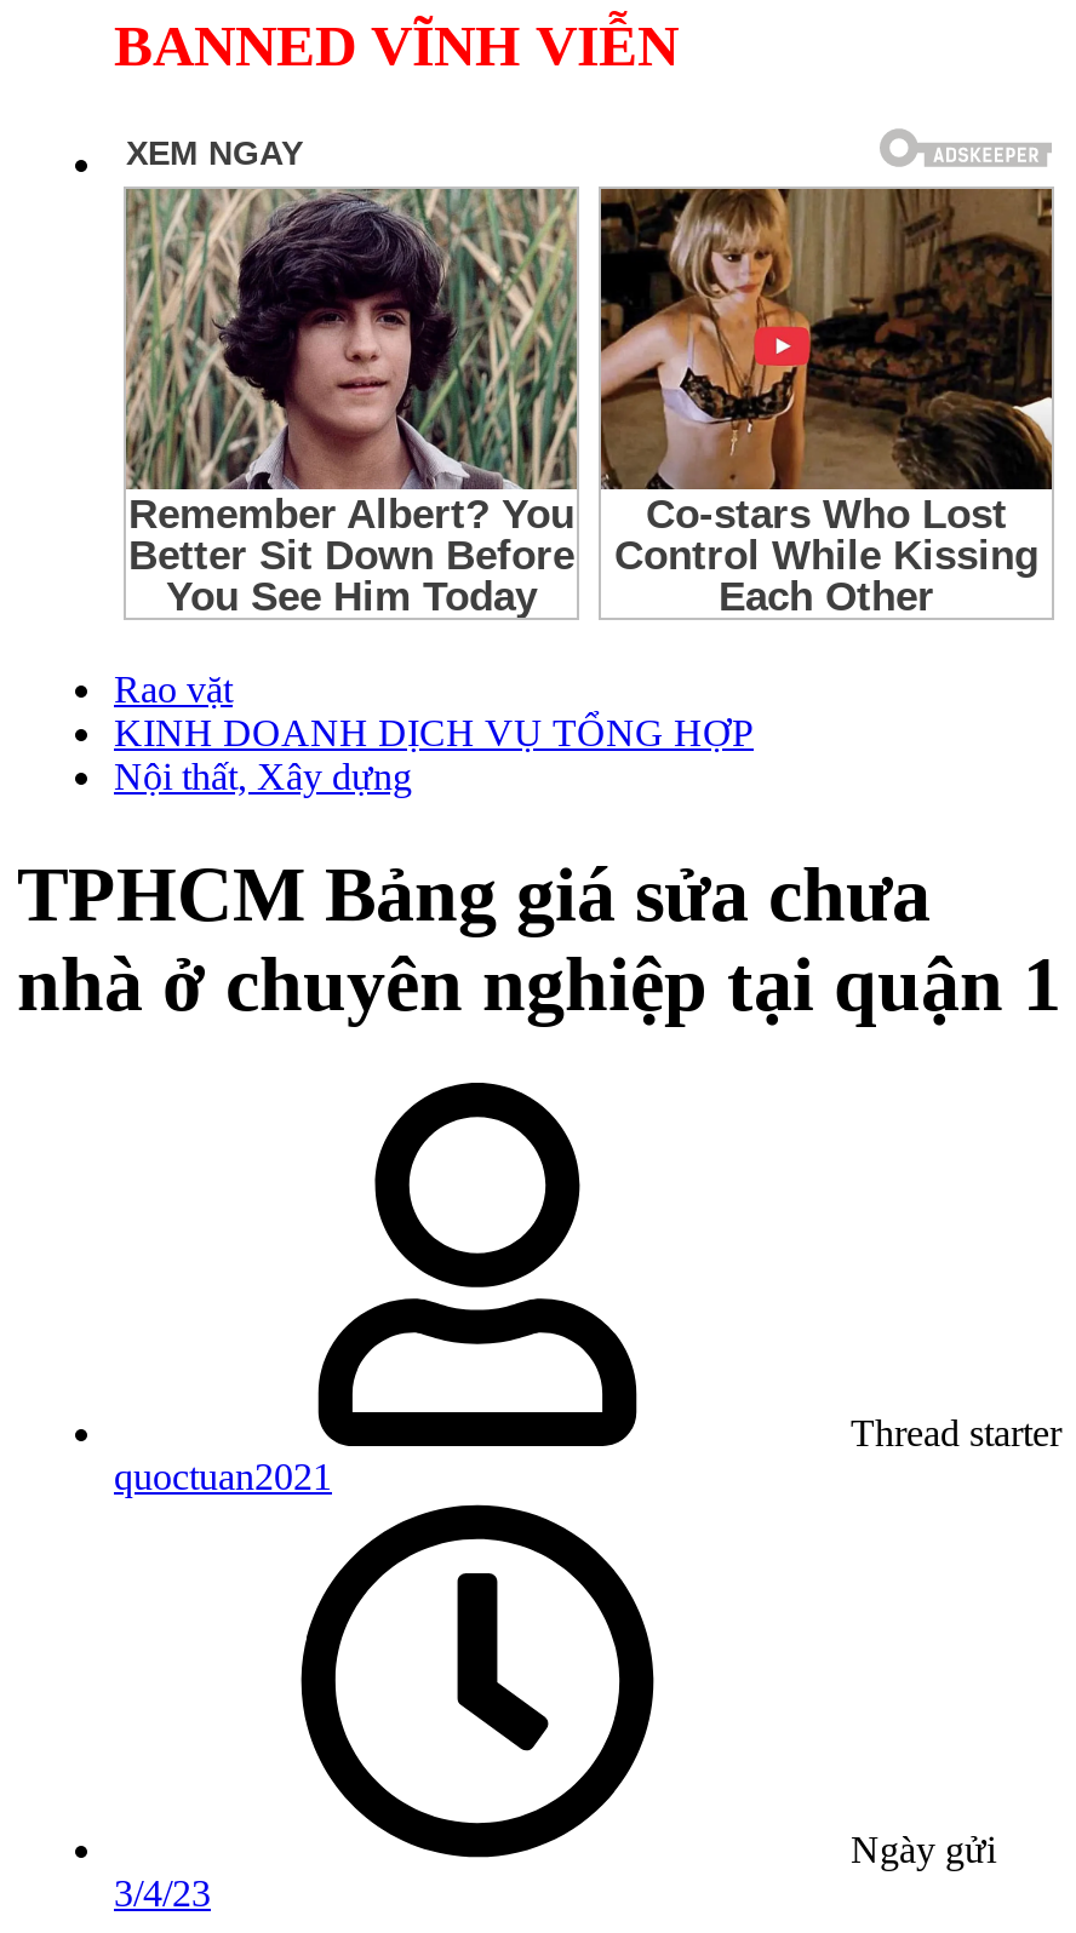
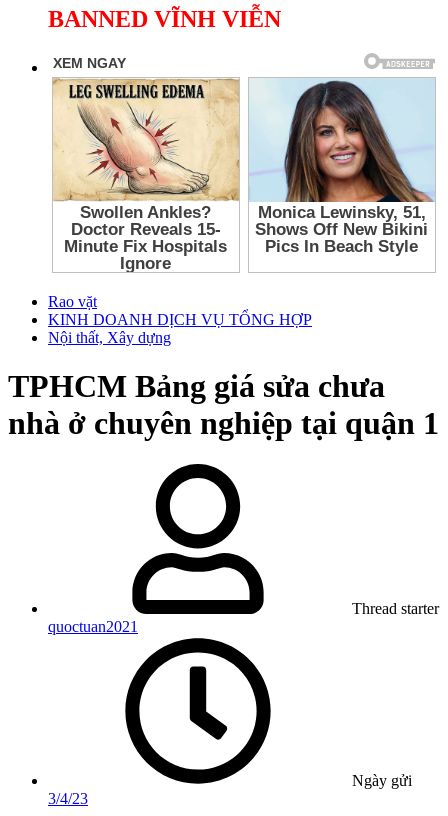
[124,187,579,620] [image] -> [53,78,239,273] [image]
[599,187,1054,613] [image] -> [249,78,435,256] [image]

